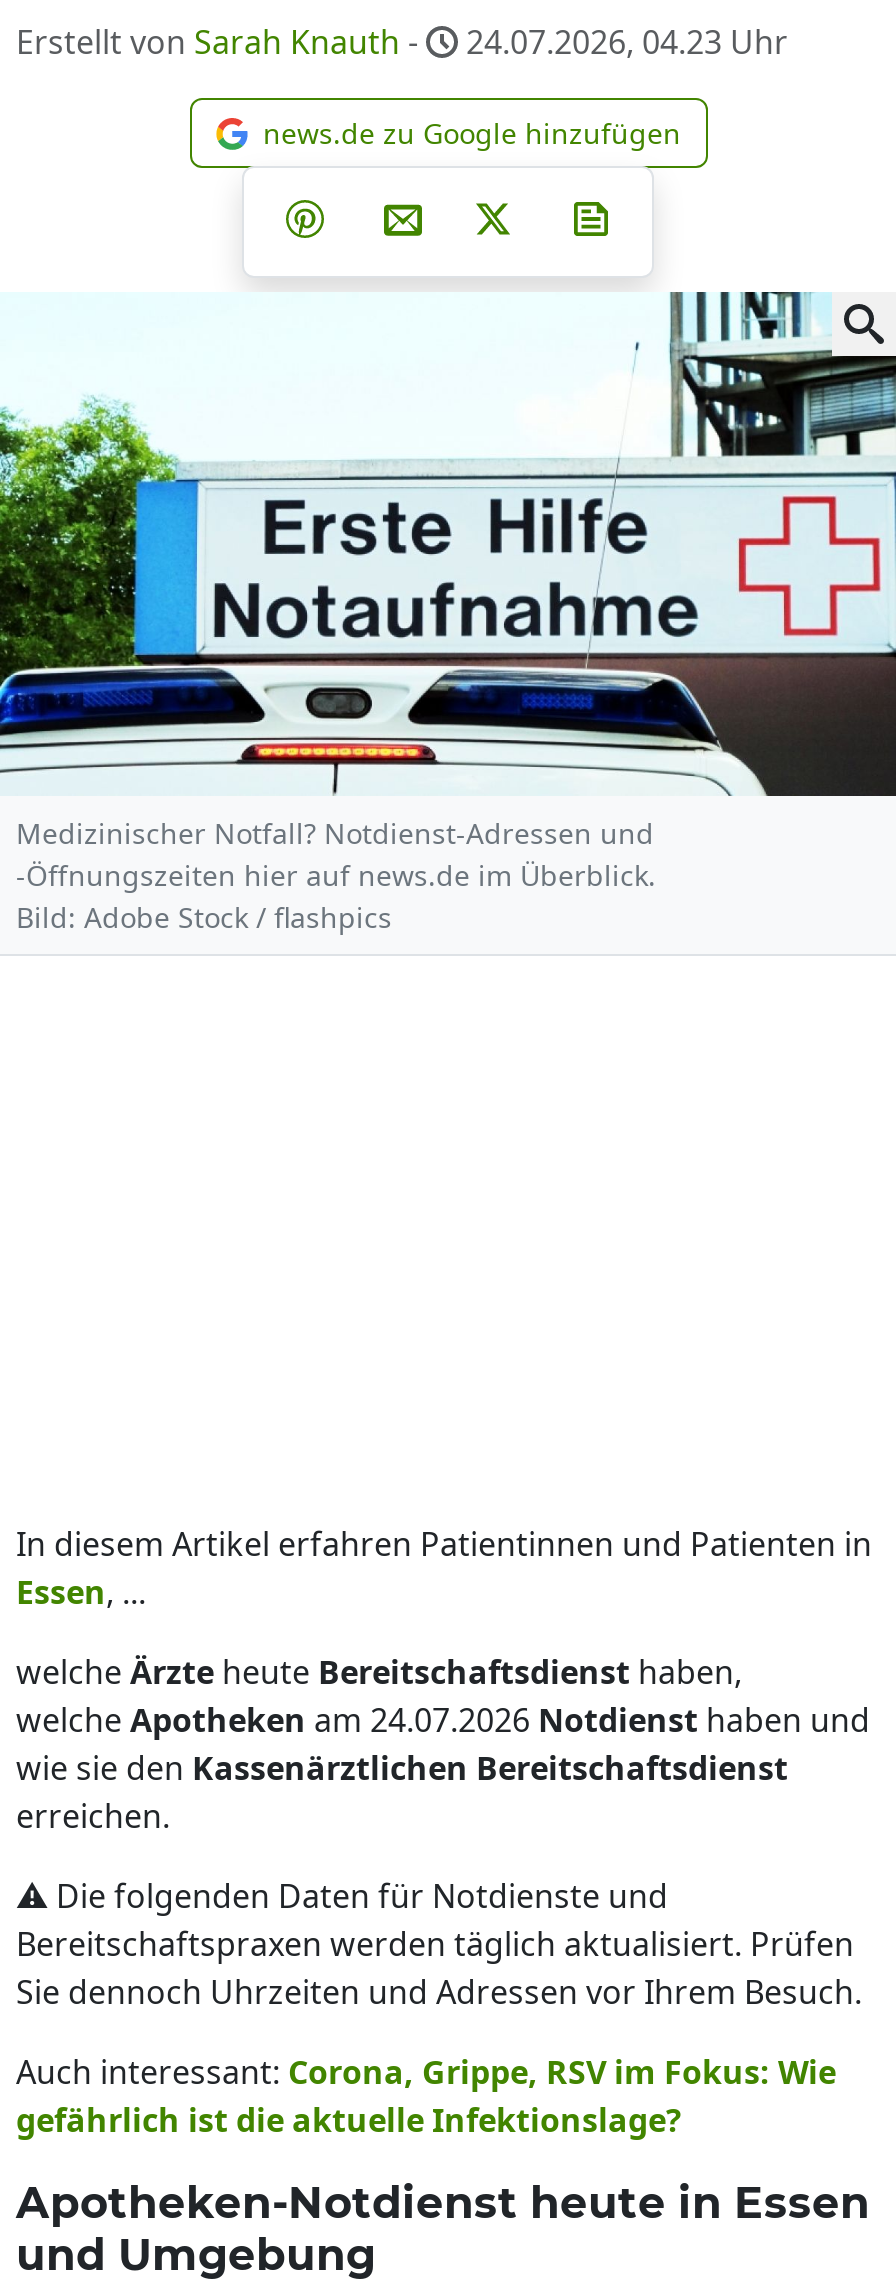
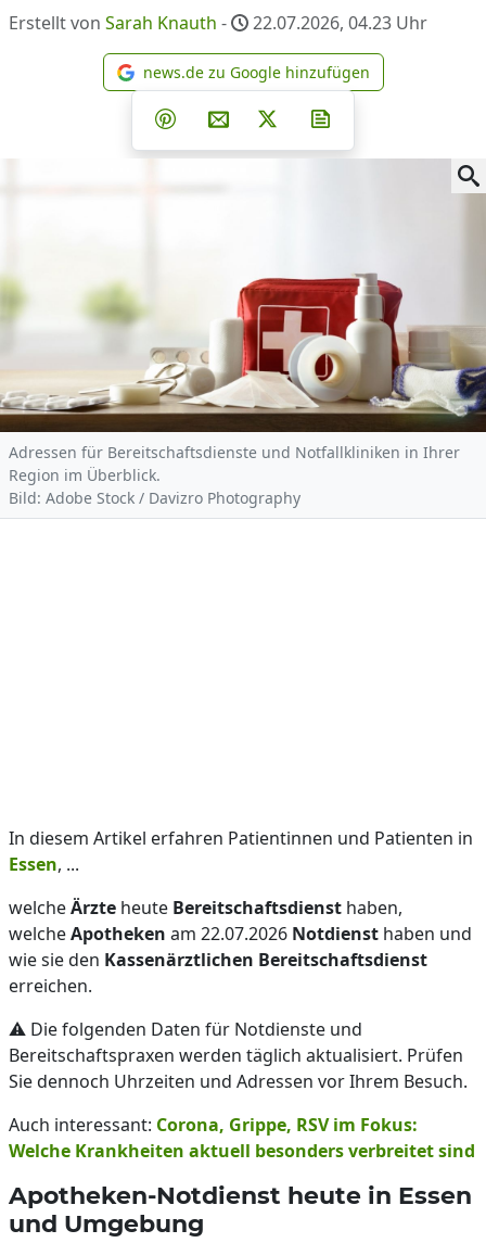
[16,20,788,64] Erstellt von Sarah Knauth - 24.07.2026, 04.23 Uhr -> [9,11,427,35] Erstellt von Sarah Knauth - 22.07.2026, 04.23 Uhr
[6,290,890,936] [image] | Medizinischer Notfall? Notdienst-Adressen und | -Öffnungszeiten hier auf news.de im Überblick. | Bild: Adobe Stock / flashpics -> [3,158,483,508] [image] | Adressen für Bereitschaftsdienste und Notfallkliniken in Ihrer | Region im Überblick. | Bild: Adobe Stock / Davizro Photography
[16,1698,870,1742] welche Apotheken am 24.07.2026 Notdienst haben und -> [9,922,472,946] welche Apotheken am 22.07.2026 Notdienst haben und
[16,2050,836,2142] Auch interessant: Corona, Grippe, RSV im Fokus: Wie | gefährlich ist die aktuelle Infektionslage? -> [9,1113,475,1163] Auch interessant: Corona, Grippe, RSV im Fokus: | Welche Krankheiten aktuell besonders verbreitet sind

